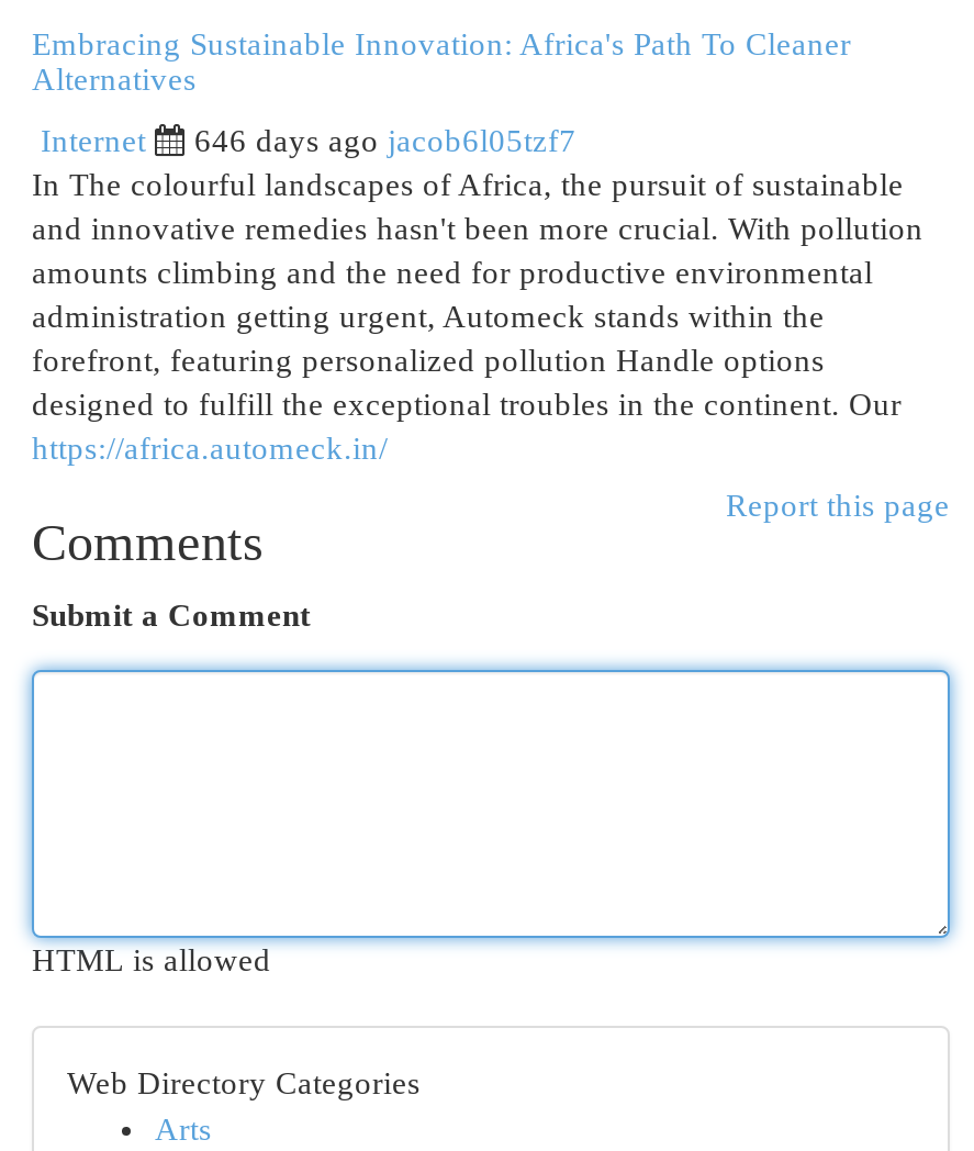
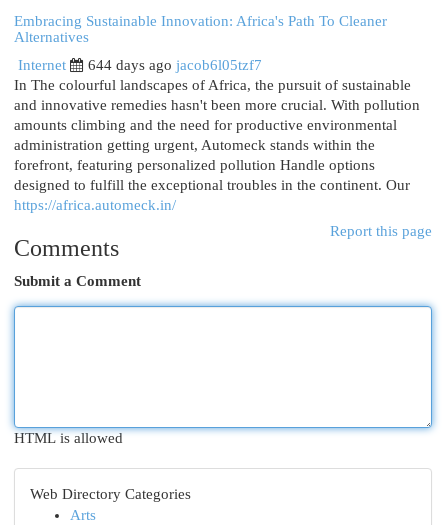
[194,123,576,158] 646 days ago jacob6l05tzf7 -> [88,57,262,73] 644 days ago jacob6l05tzf7

